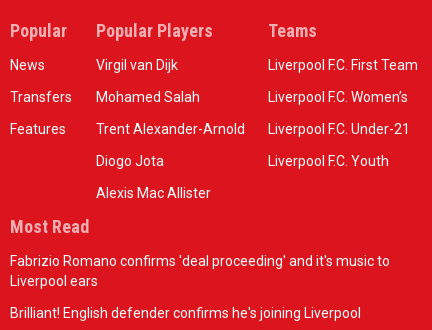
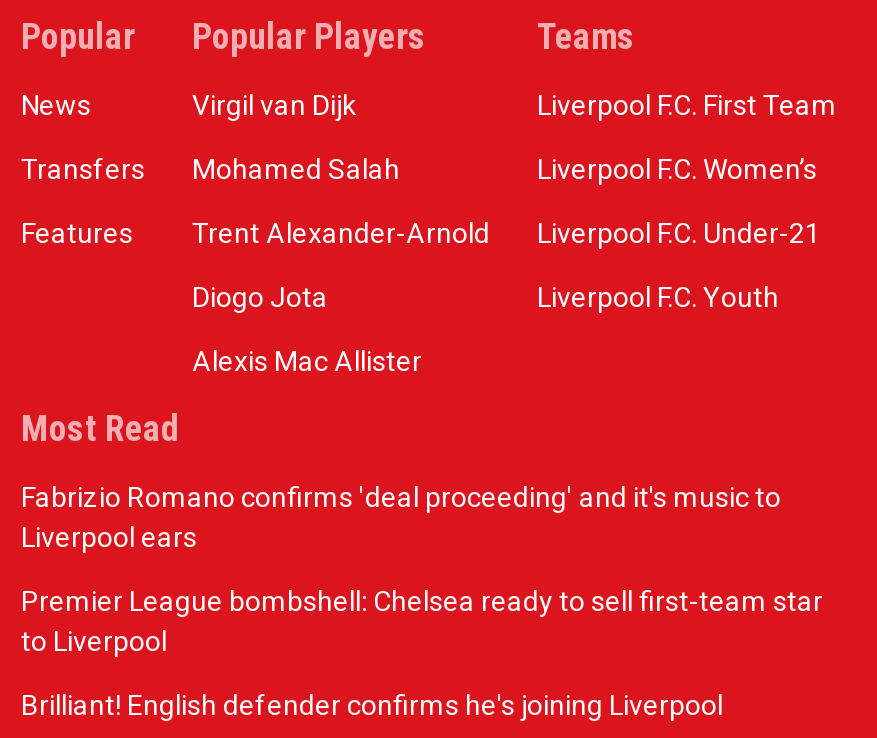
none -> [21,585,823,657] Premier League bombshell: Chelsea ready to sell first-team star | to Liverpool

